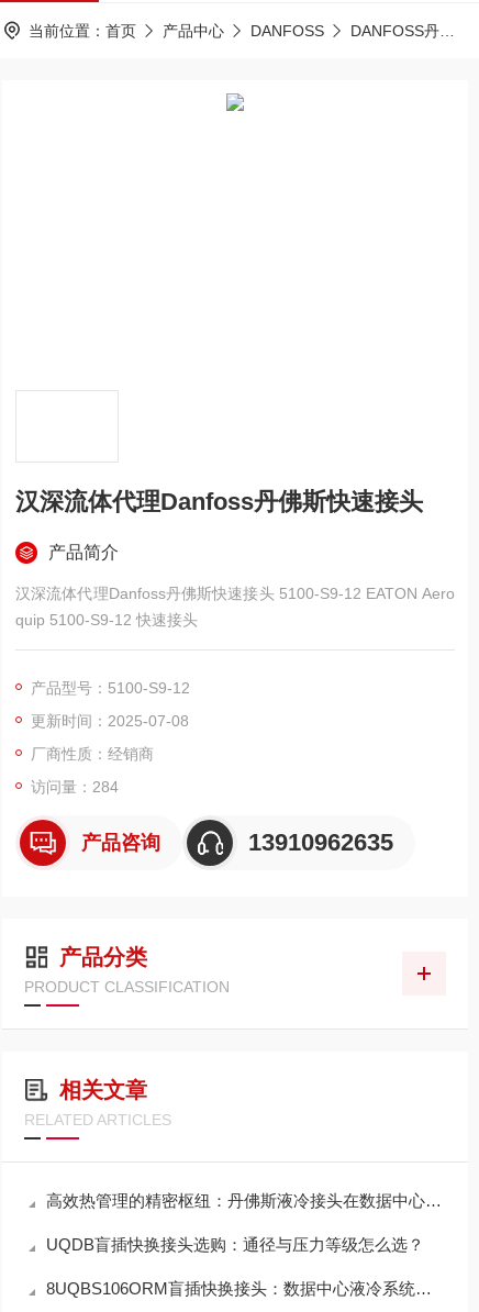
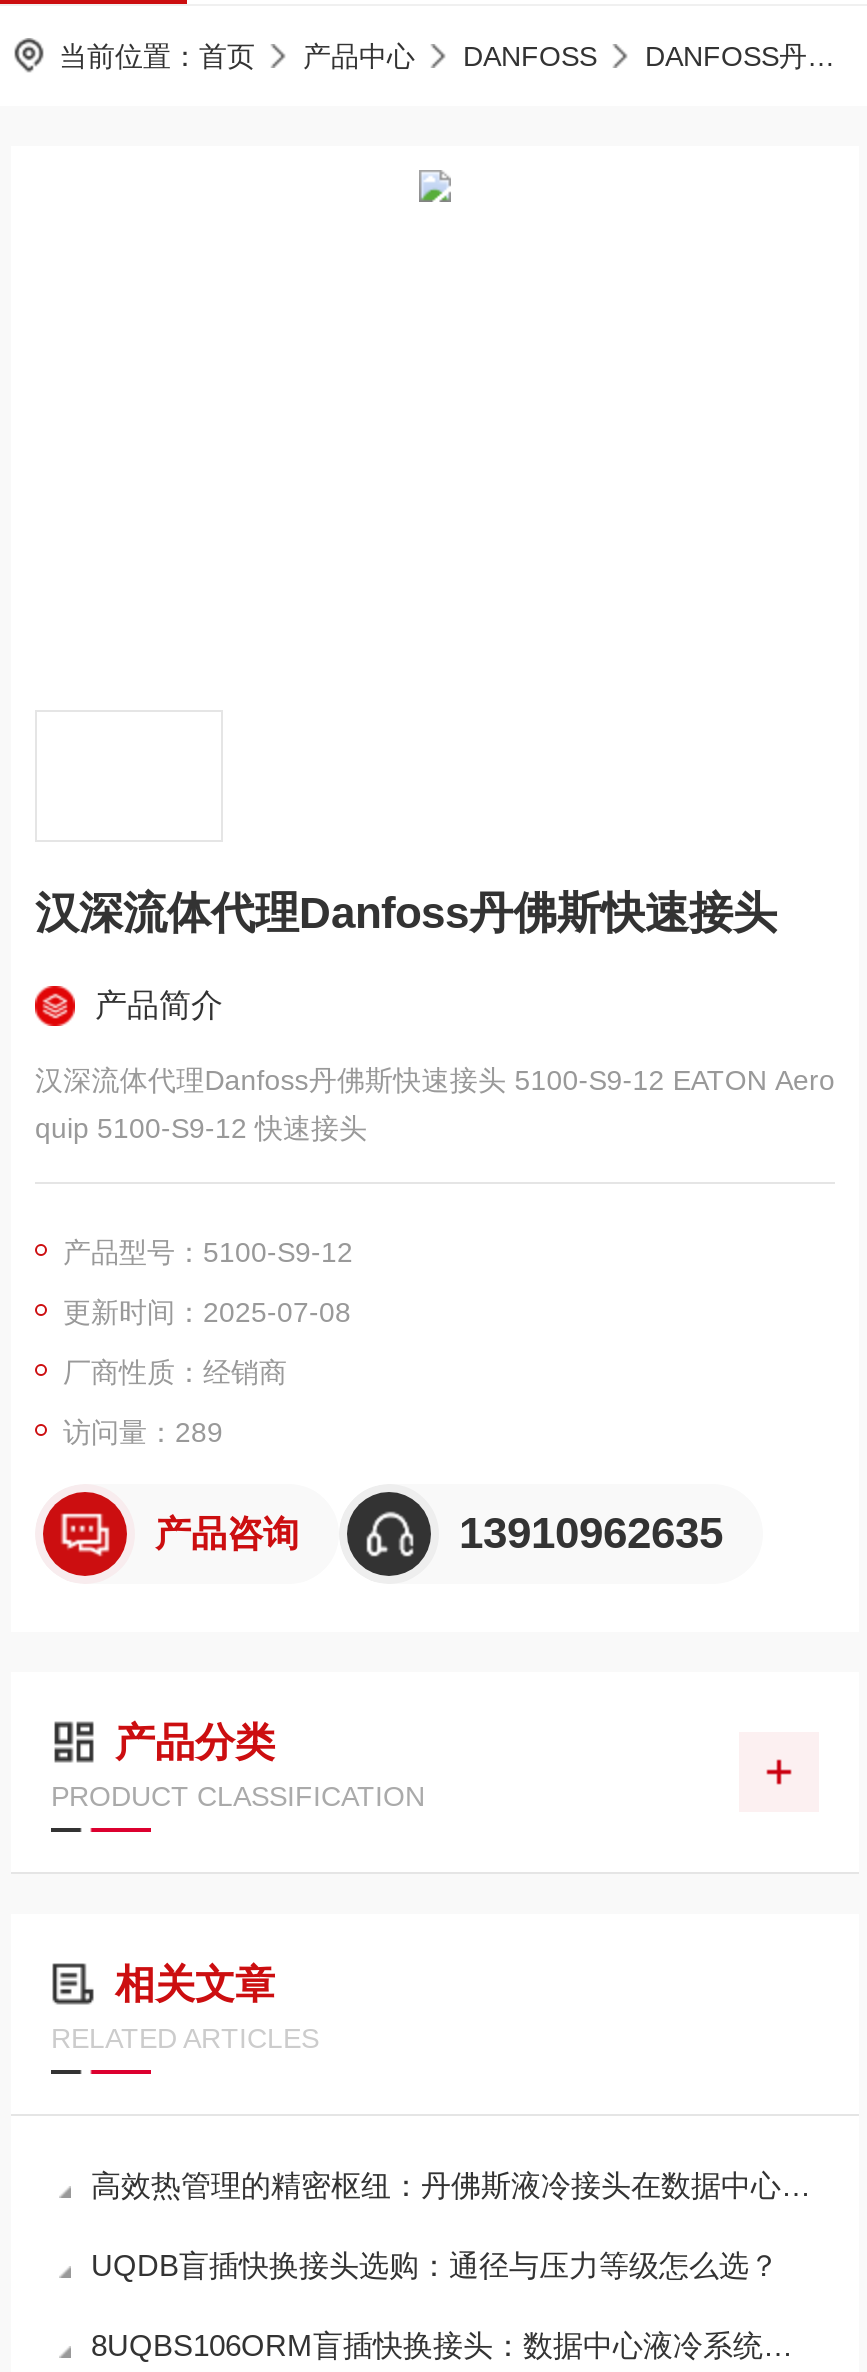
[31,778,119,796] 访问量：284 -> [63,1416,223,1448] 访问量：289

